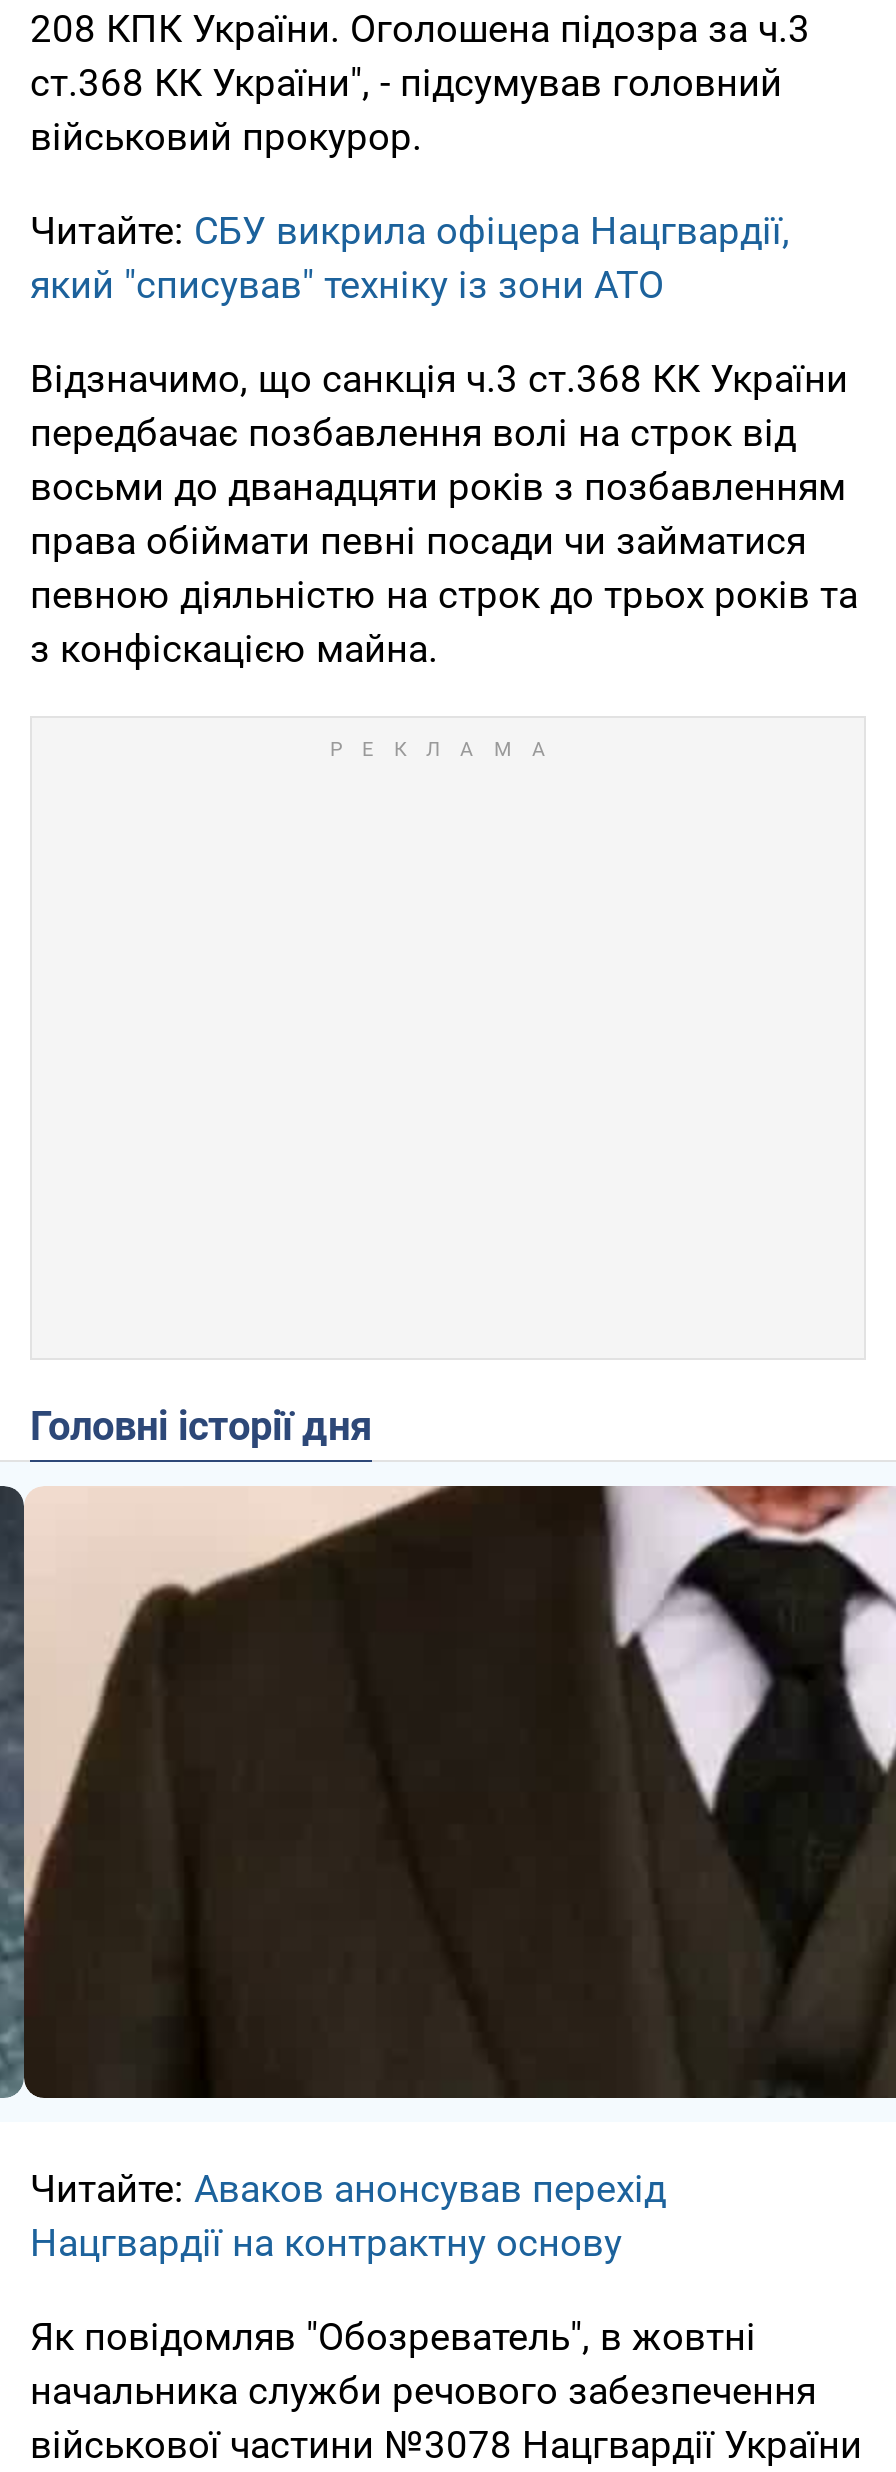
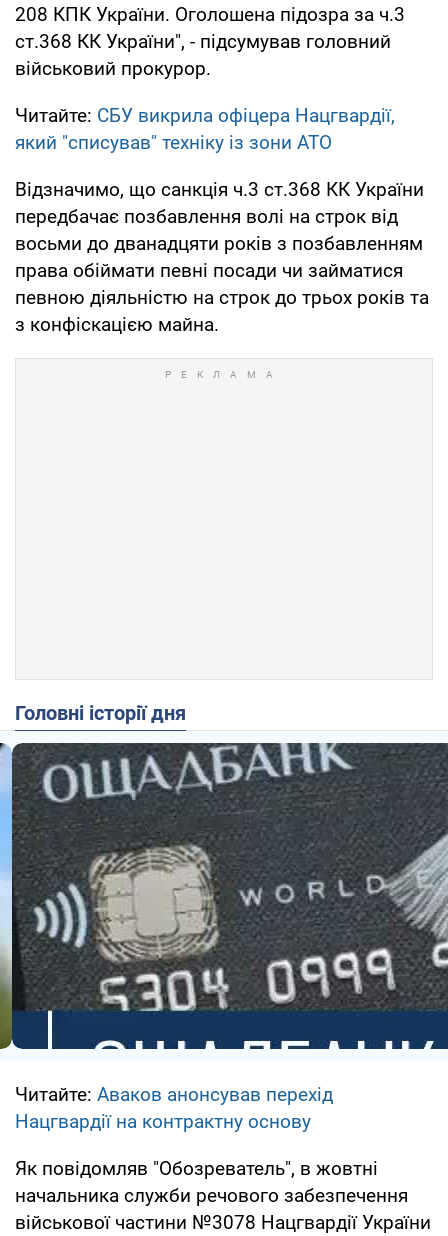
[6,1484,890,2100] [image] -> [3,742,445,1050] [image]

